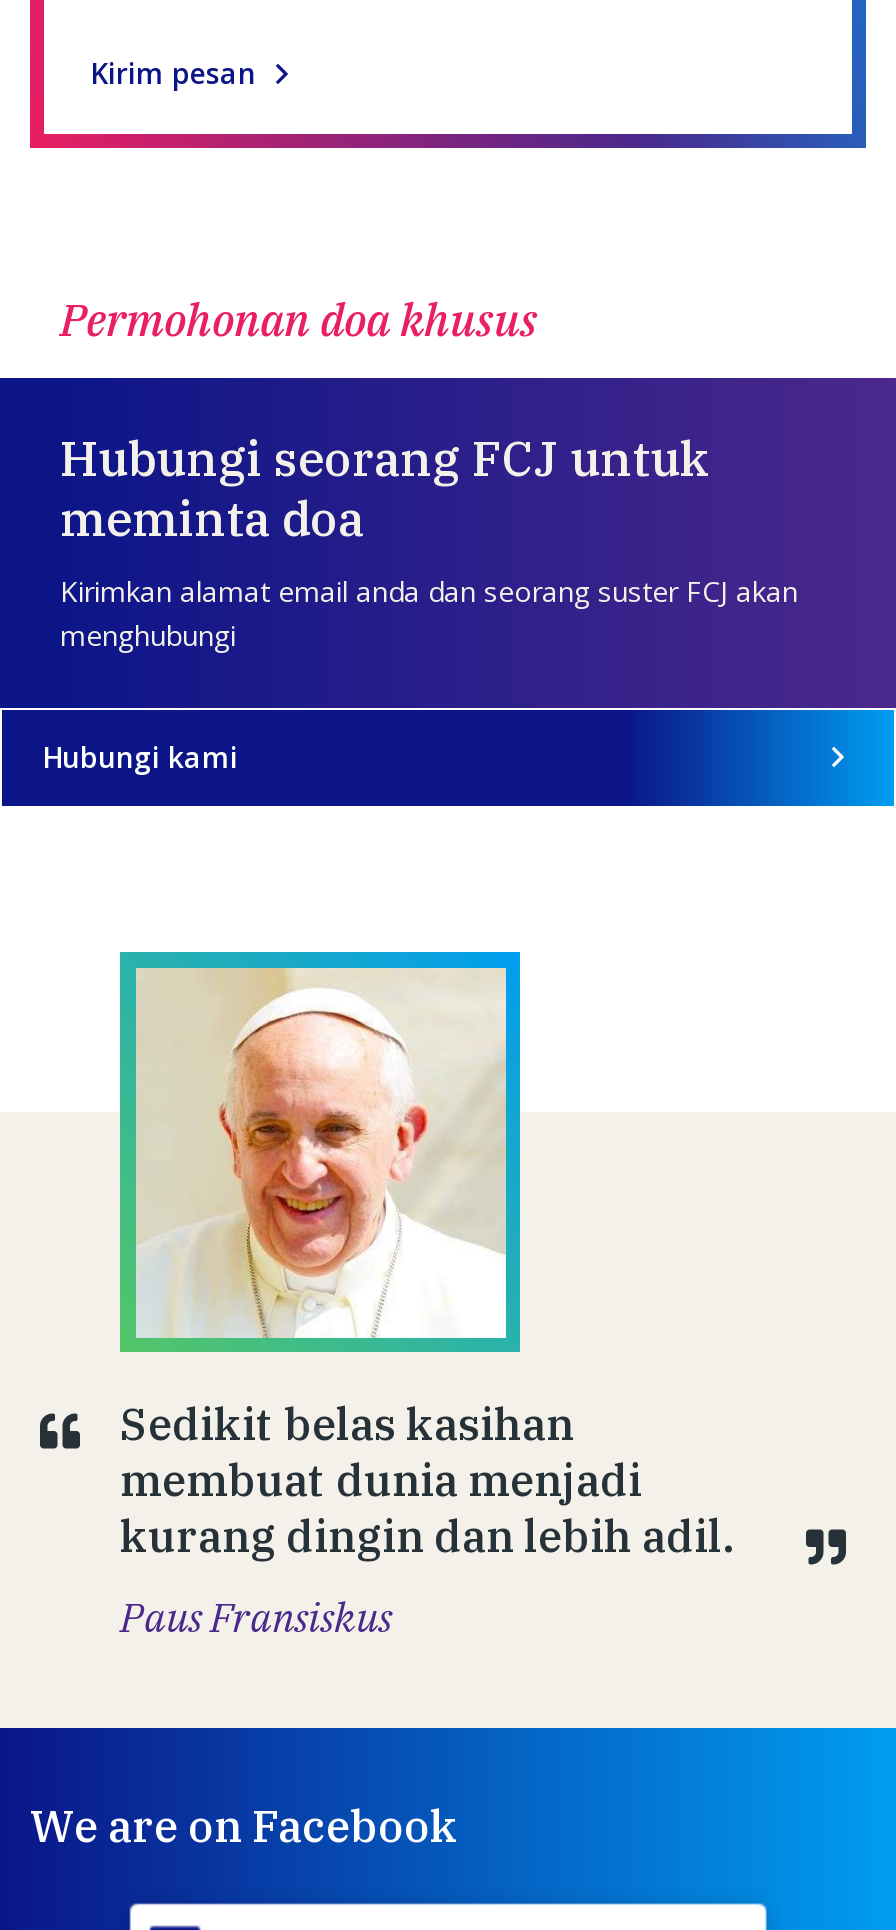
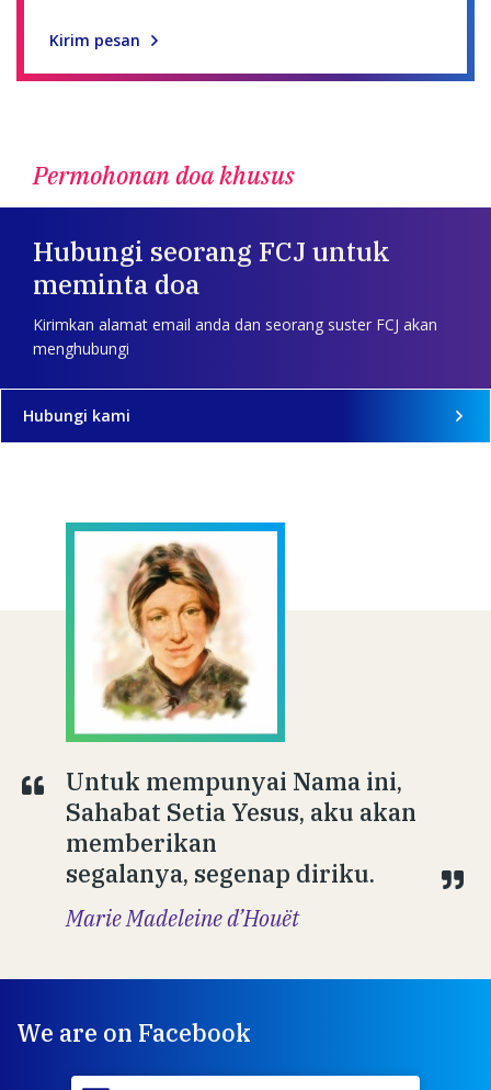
[120,966,732,1644] [image] | Sedikit belas kasihan | membuat dunia menjadi | kurang dingin dan lebih adil. | Paus Fransiskus -> [66,530,416,933] [image] | Untuk mempunyai Nama ini, | Sahabat Setia Yesus, aku akan | memberikan | segalanya, segenap diriku. | Marie Madeleine d’Houët

